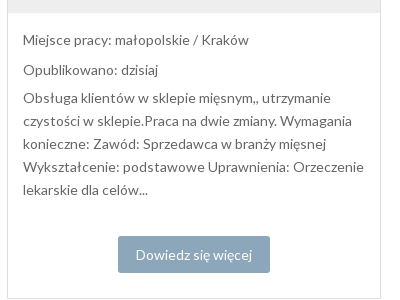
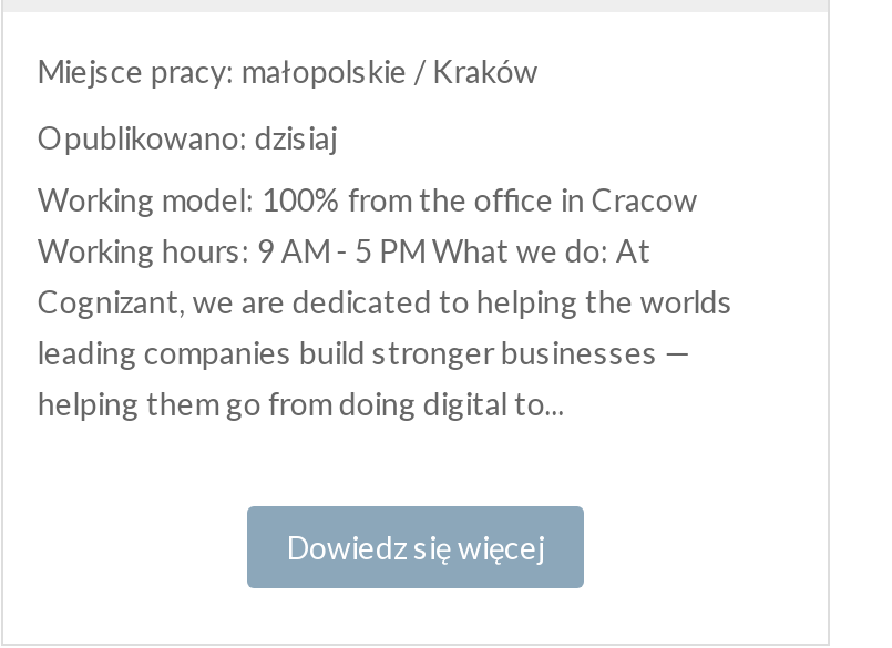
[23,89,364,198] Obsługa klientów w sklepie mięsnym,, utrzymanie | czystości w sklepie.Praca na dwie zmiany. Wymagania | konieczne: Zawód: Sprzedawca w branży mięsnej | Wykształcenie: podstawowe Uprawnienia: Orzeczenie | lekarskie dla celów... -> [37,181,733,423] Working model: 100% from the office in Cracow | Working hours: 9 AM - 5 PM What we do: At | Cognizant, we are dedicated to helping the worlds | leading companies build stronger businesses — | helping them go from doing digital to...

